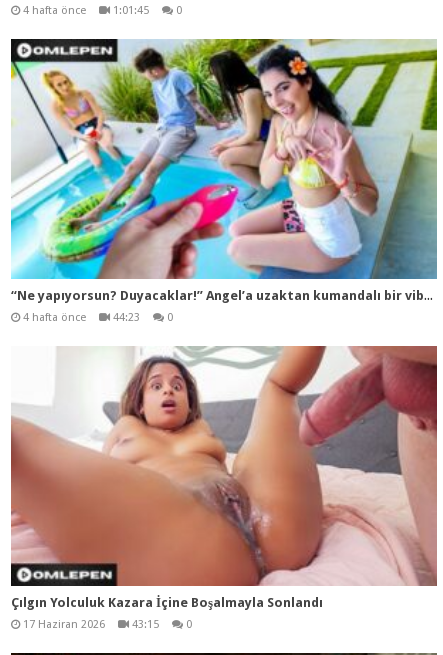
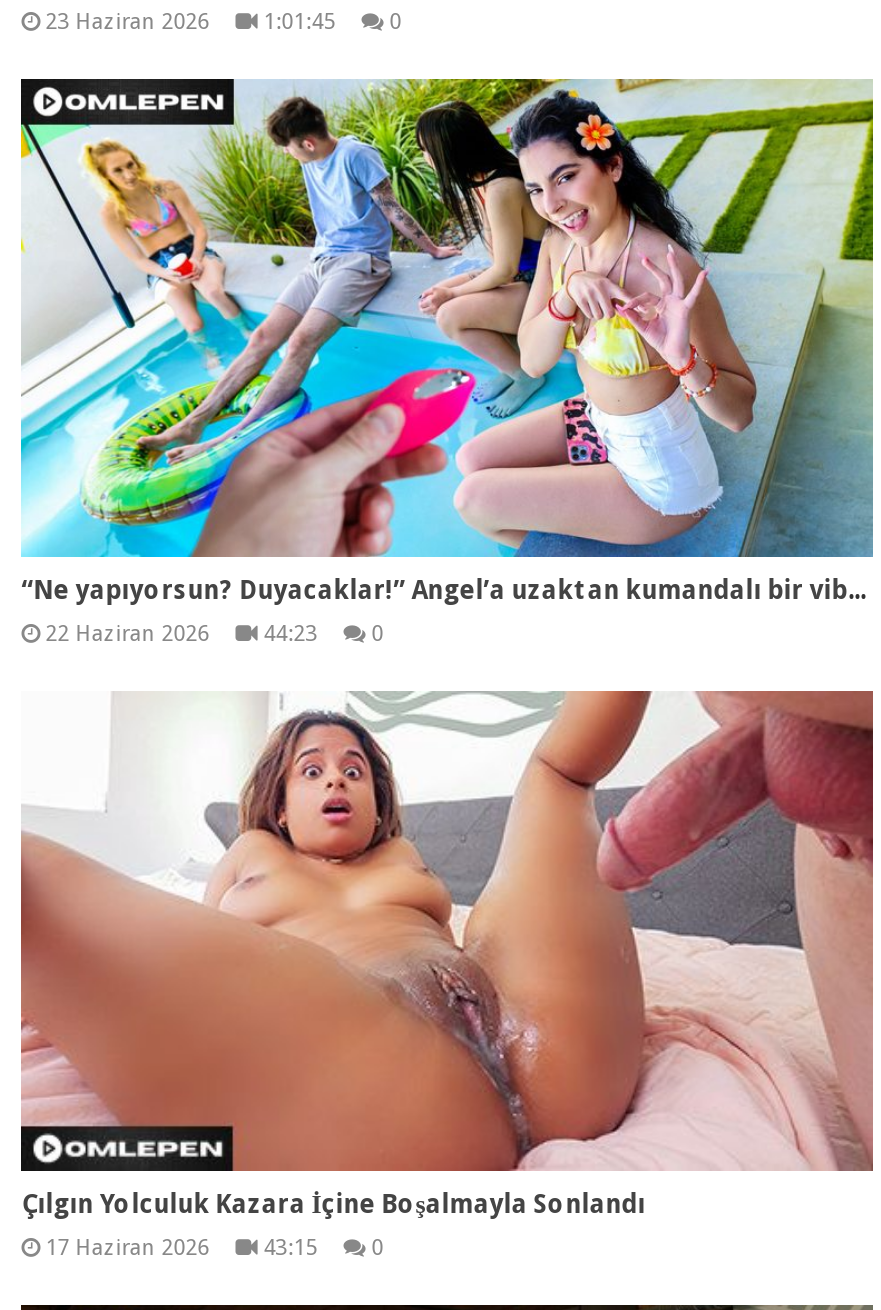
[23,4,86,17] 4 hafta önce -> [45,8,209,34] 23 Haziran 2026
[23,311,86,324] 4 hafta önce -> [45,621,209,647] 22 Haziran 2026

